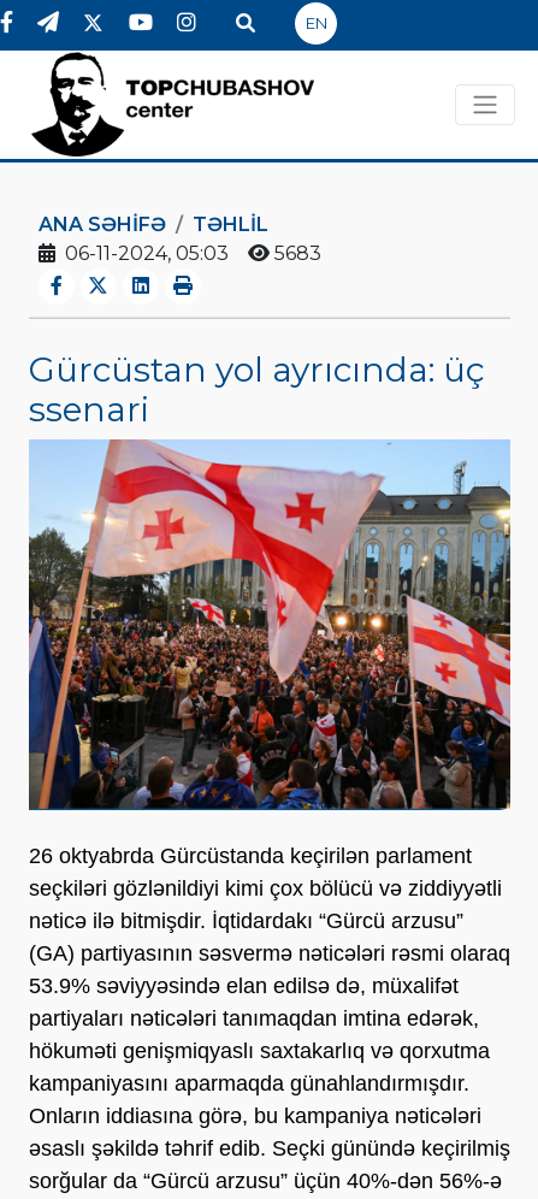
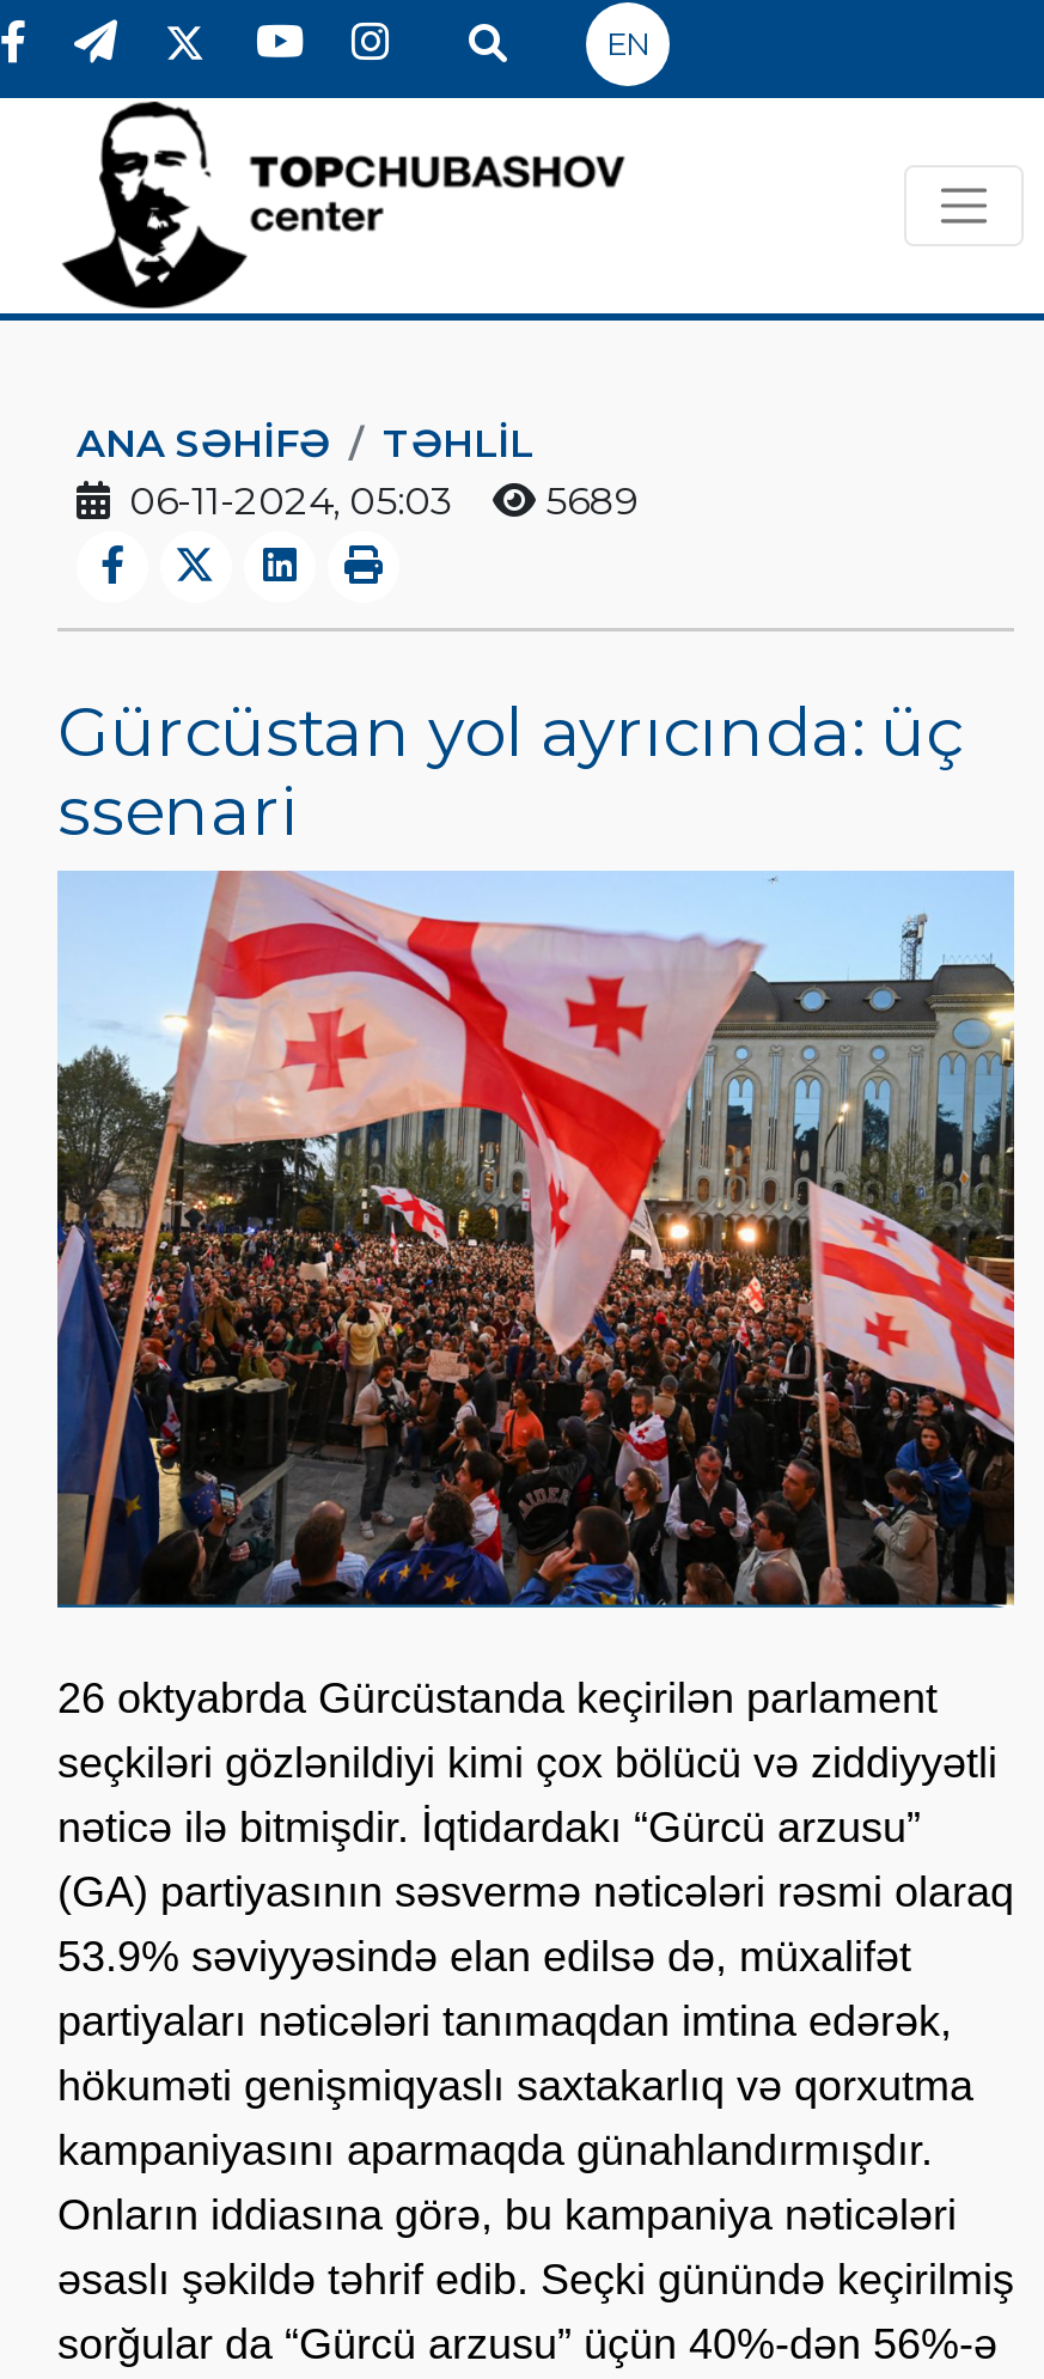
[65,242,321,265] 06-11-2024, 05:03 5683 -> [129,478,639,524] 06-11-2024, 05:03 5689

